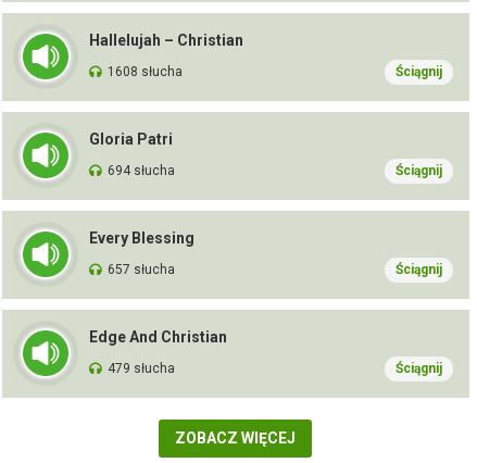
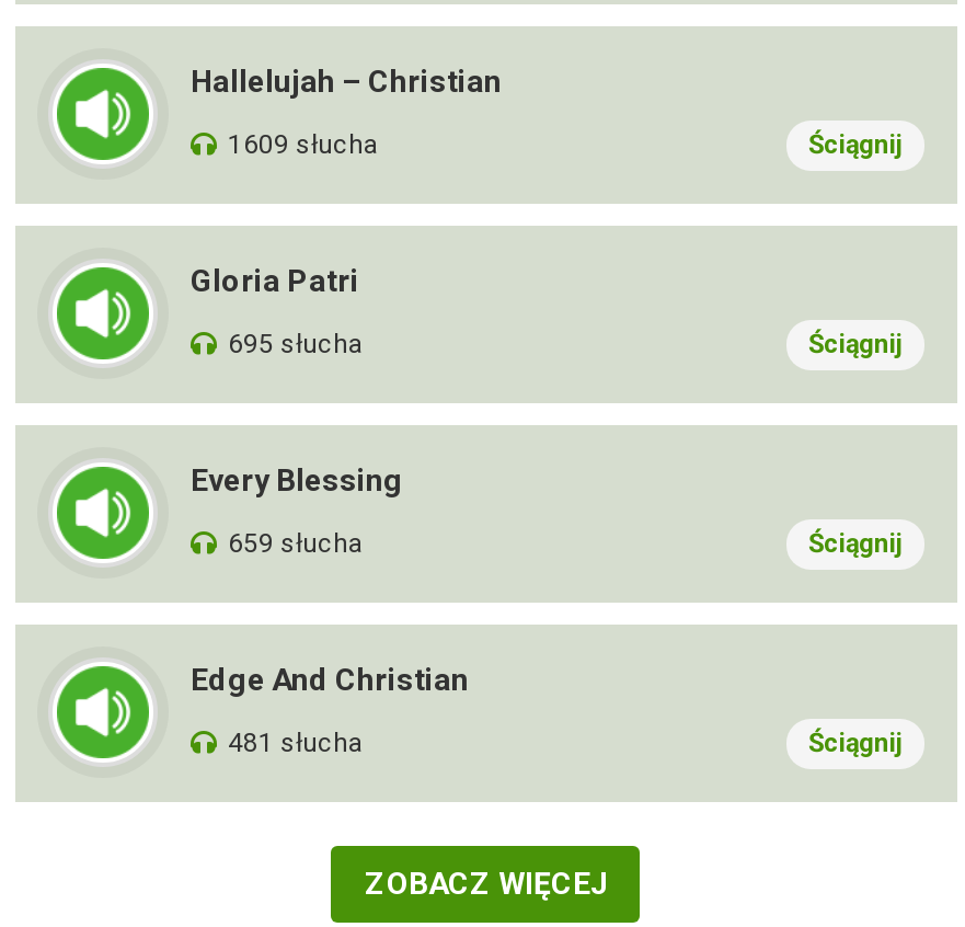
[108,64,183,79] 1608 słucha -> [228,129,379,160] 1609 słucha
[108,163,175,178] 694 słucha -> [228,329,364,359] 695 słucha
[108,262,175,277] 657 słucha -> [228,528,364,559] 659 słucha
[108,361,175,376] 479 słucha -> [228,728,364,758] 481 słucha

